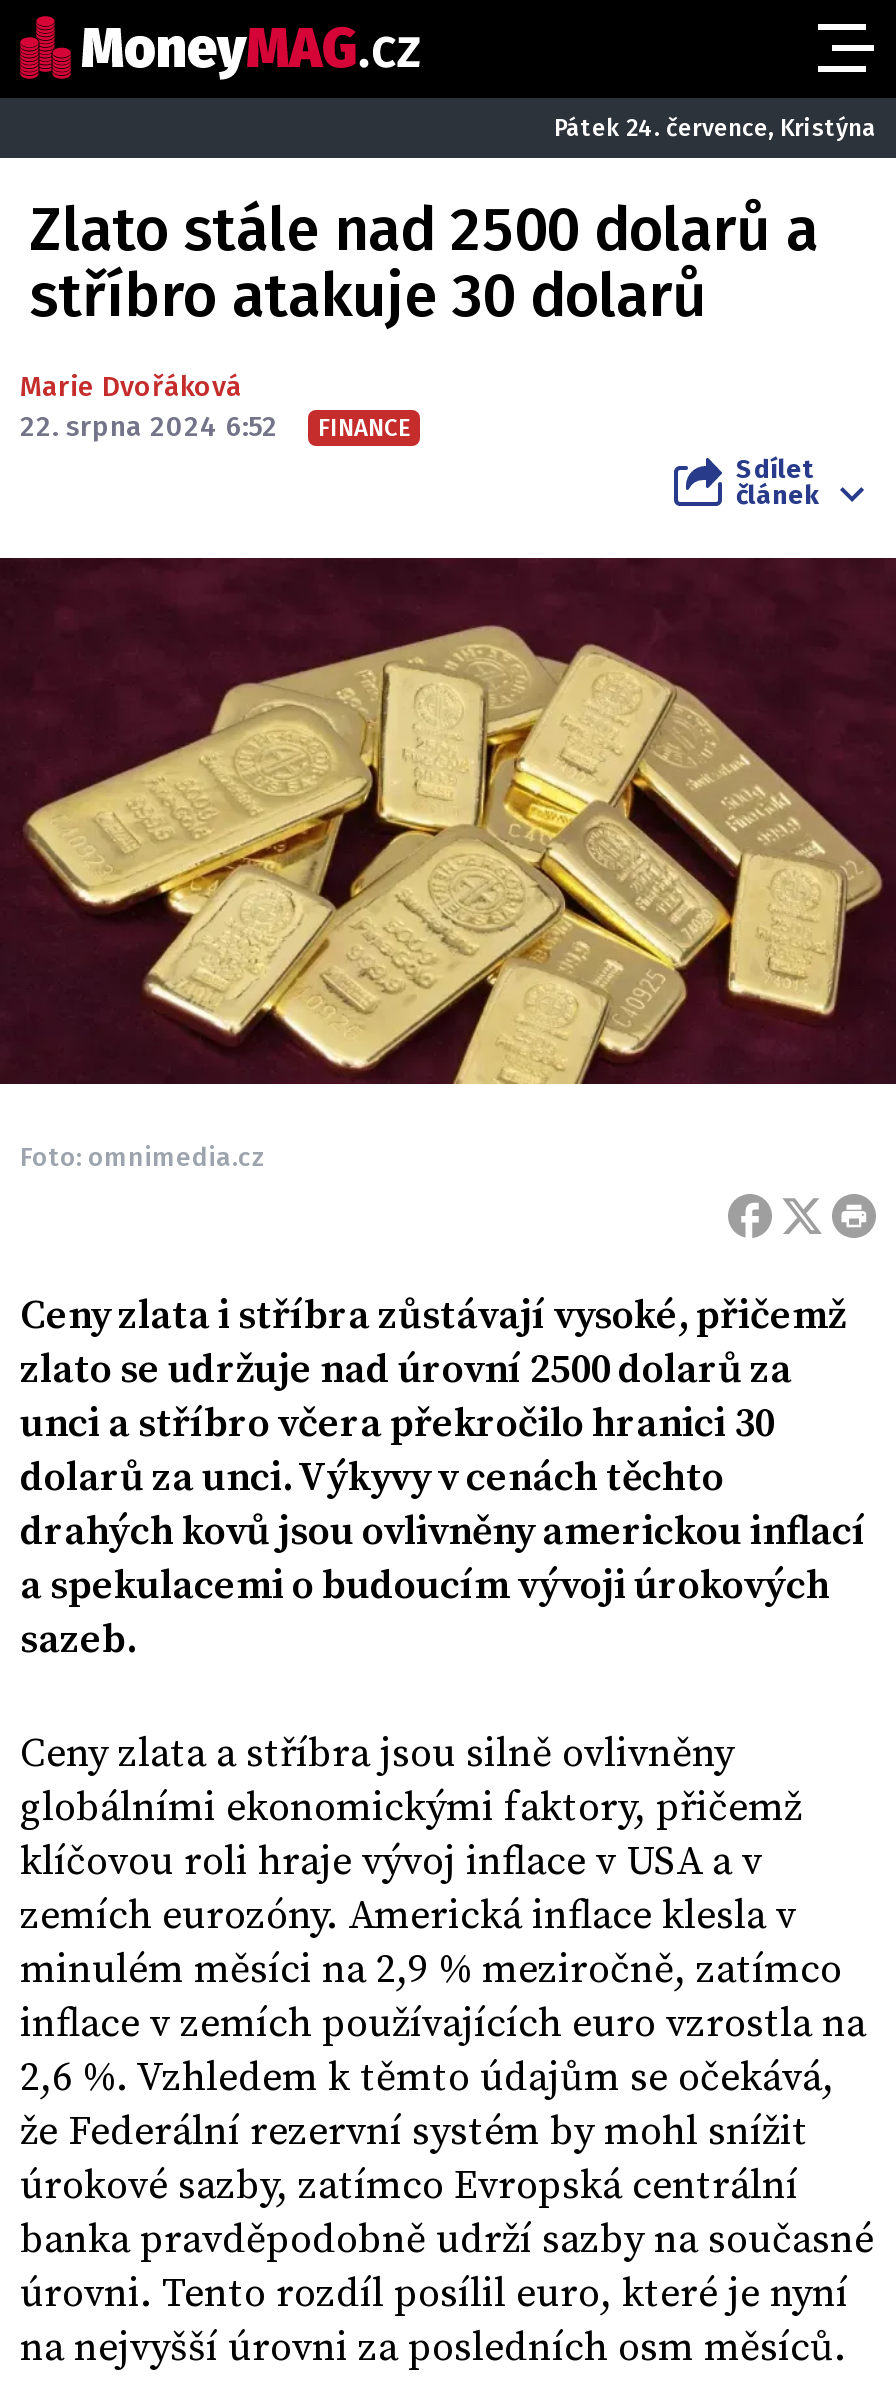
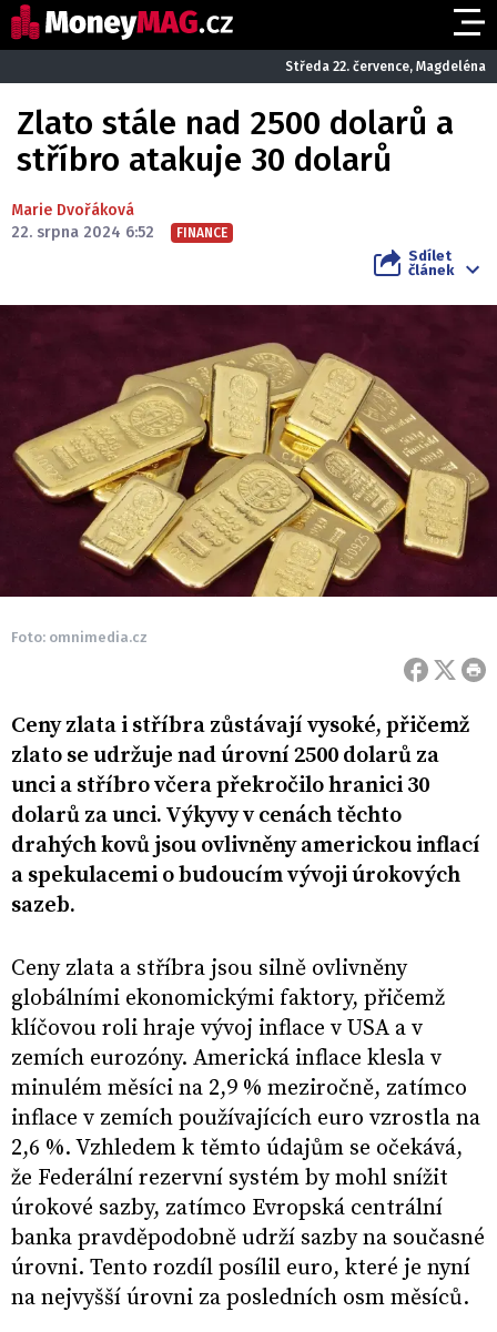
[554,113,876,141] Pátek 24. července, Kristýna -> [285,58,486,74] Středa 22. července, Magdeléna

